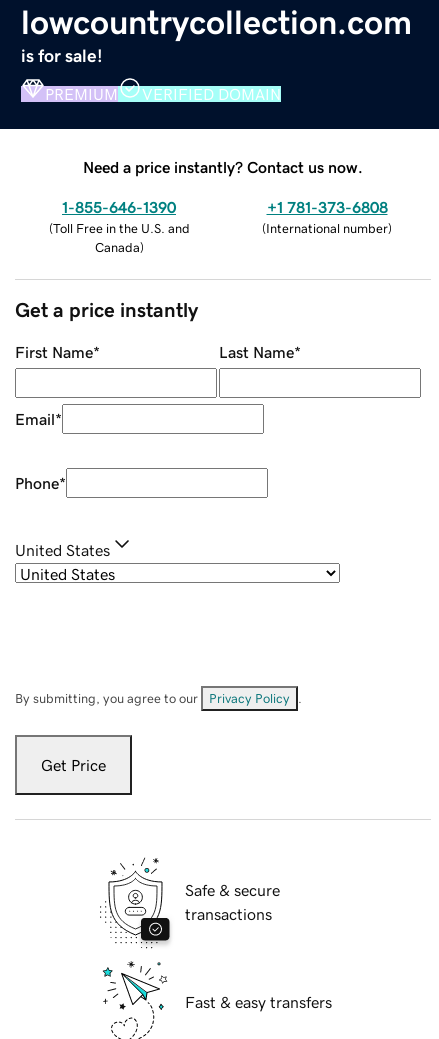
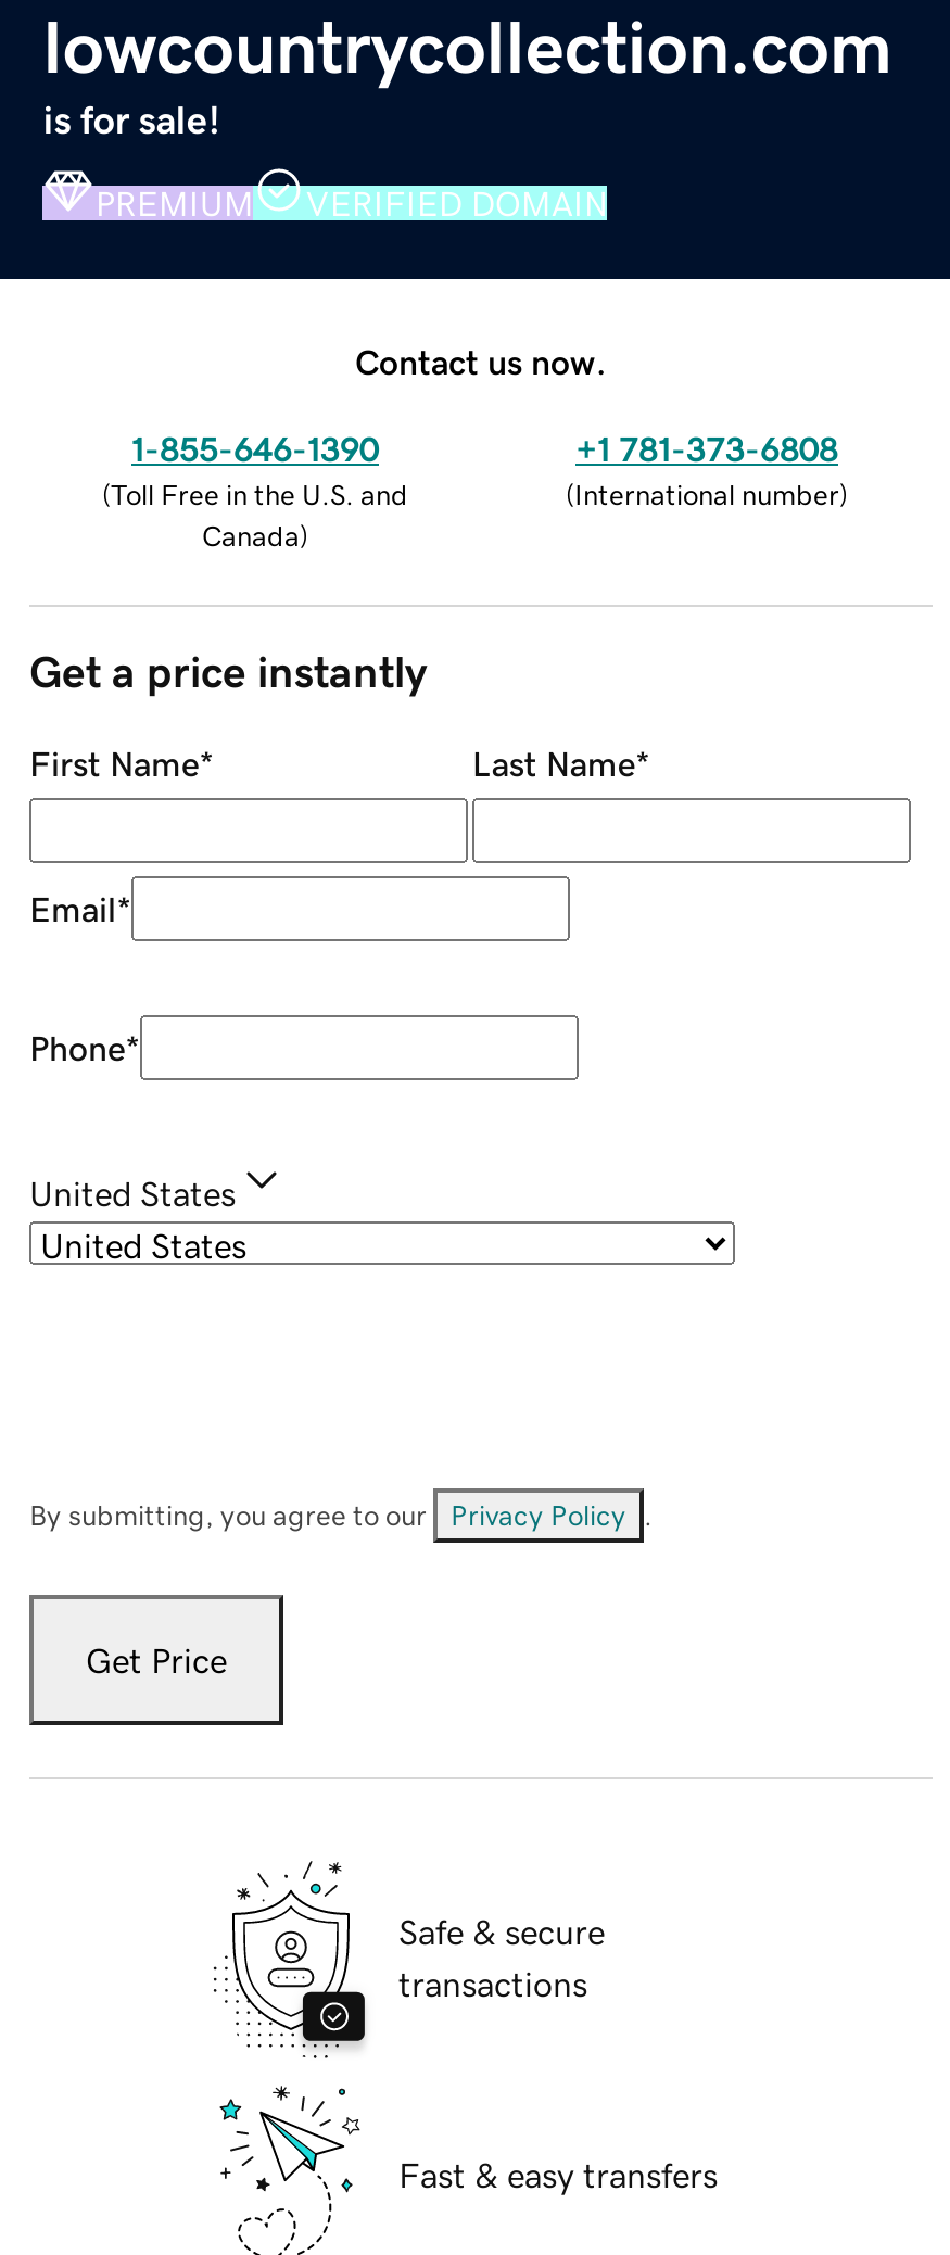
[83,159,363,175] Need a price instantly? Contact us now. -> [355,343,607,378] Contact us now.

